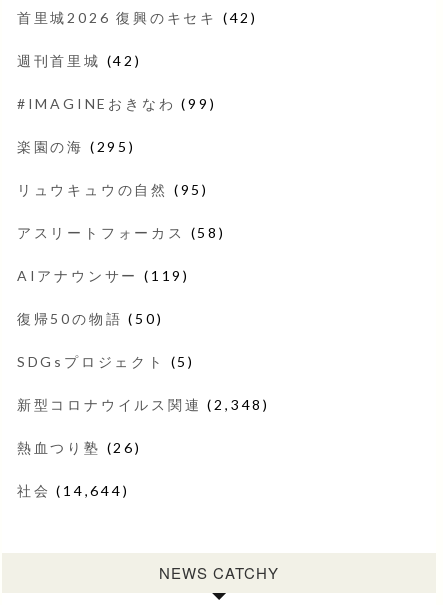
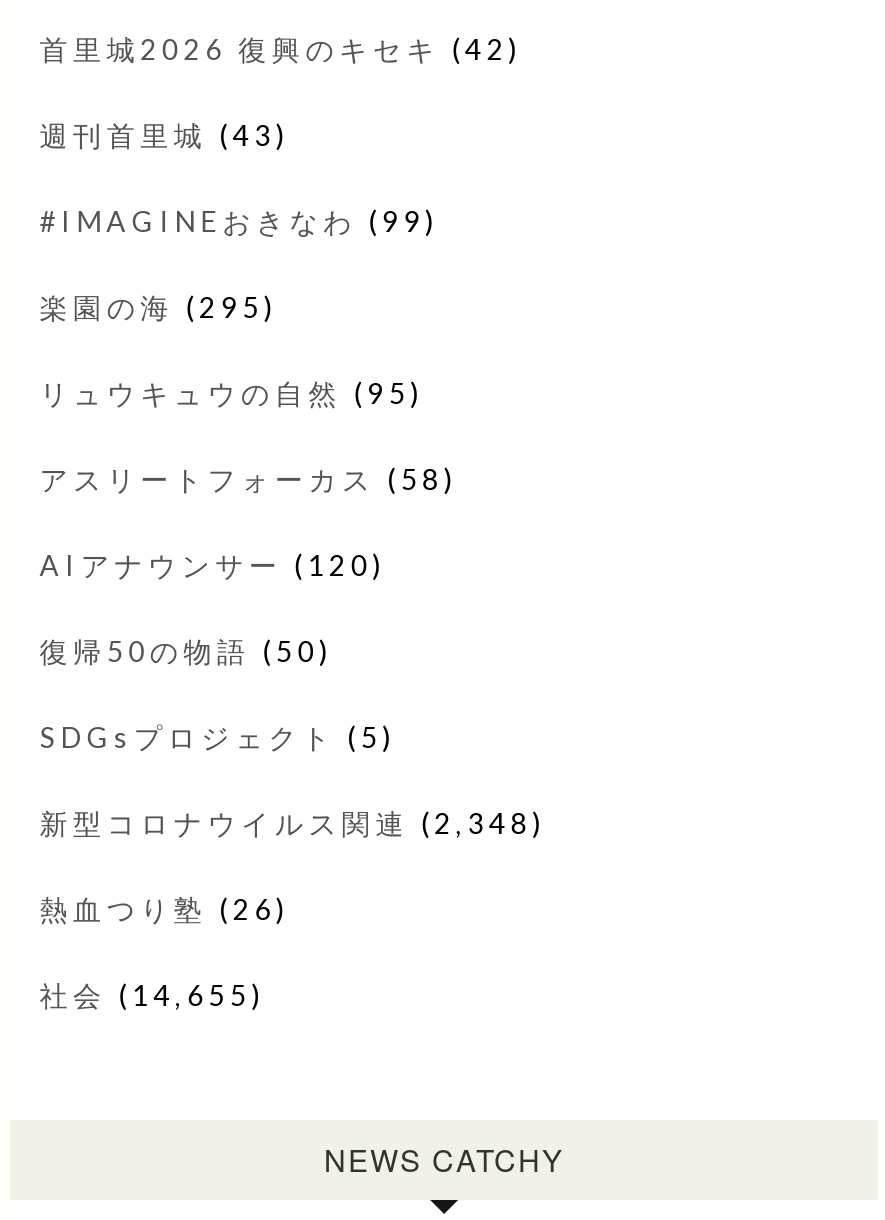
[17,52,142,69] 週刊首里城(42) -> [39,117,289,151] 週刊首里城(43)
[17,267,190,284] AIアナウンサー(119) -> [39,547,386,581] AIアナウンサー(120)
[17,482,129,499] 社会(14,644) -> [39,977,265,1011] 社会(14,655)

